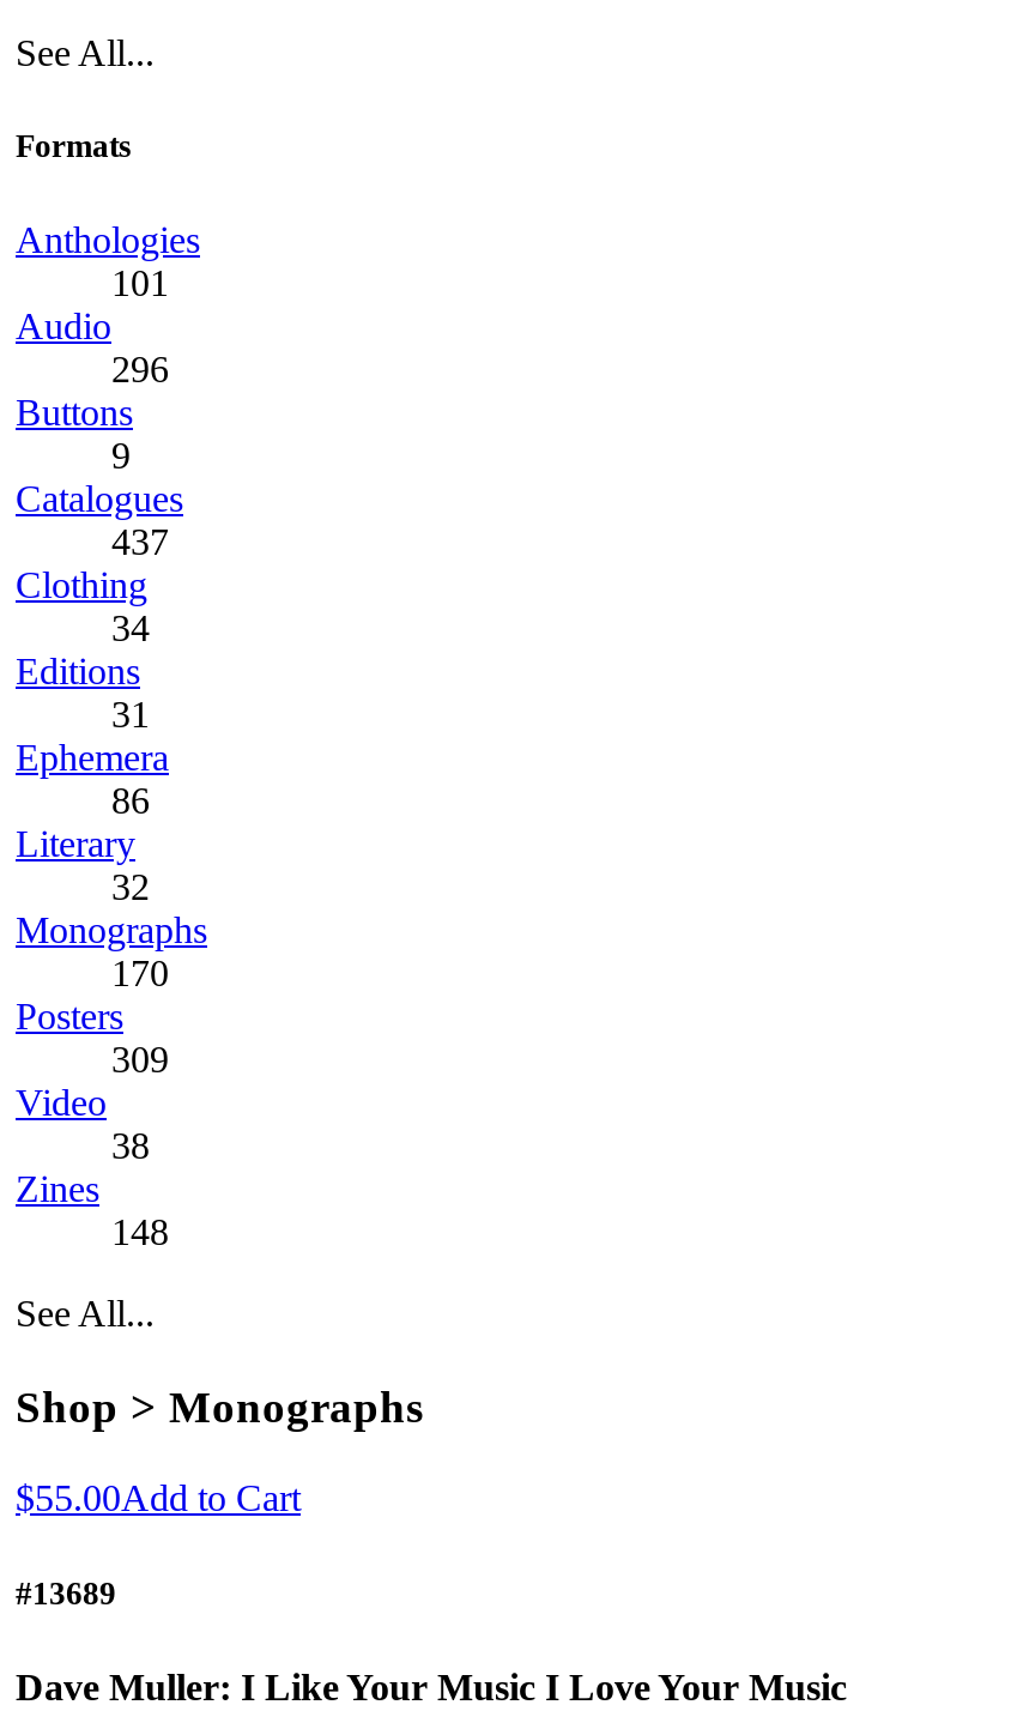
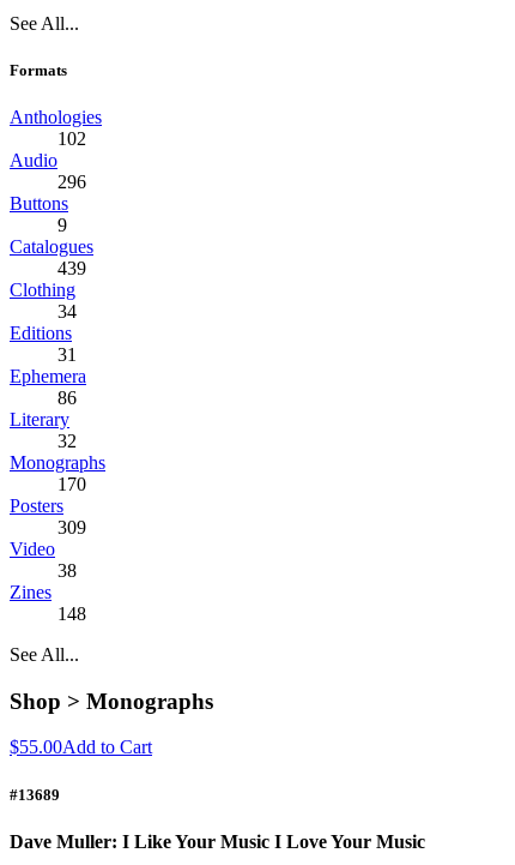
[111,262,169,303] 101 -> [57,128,86,149] 102
[111,521,169,562] 437 -> [57,258,86,278] 439

